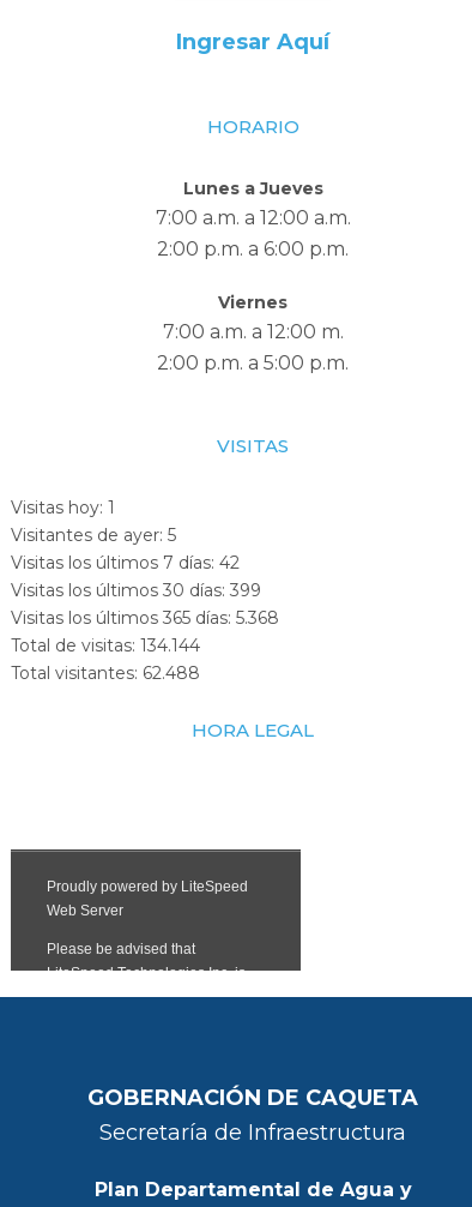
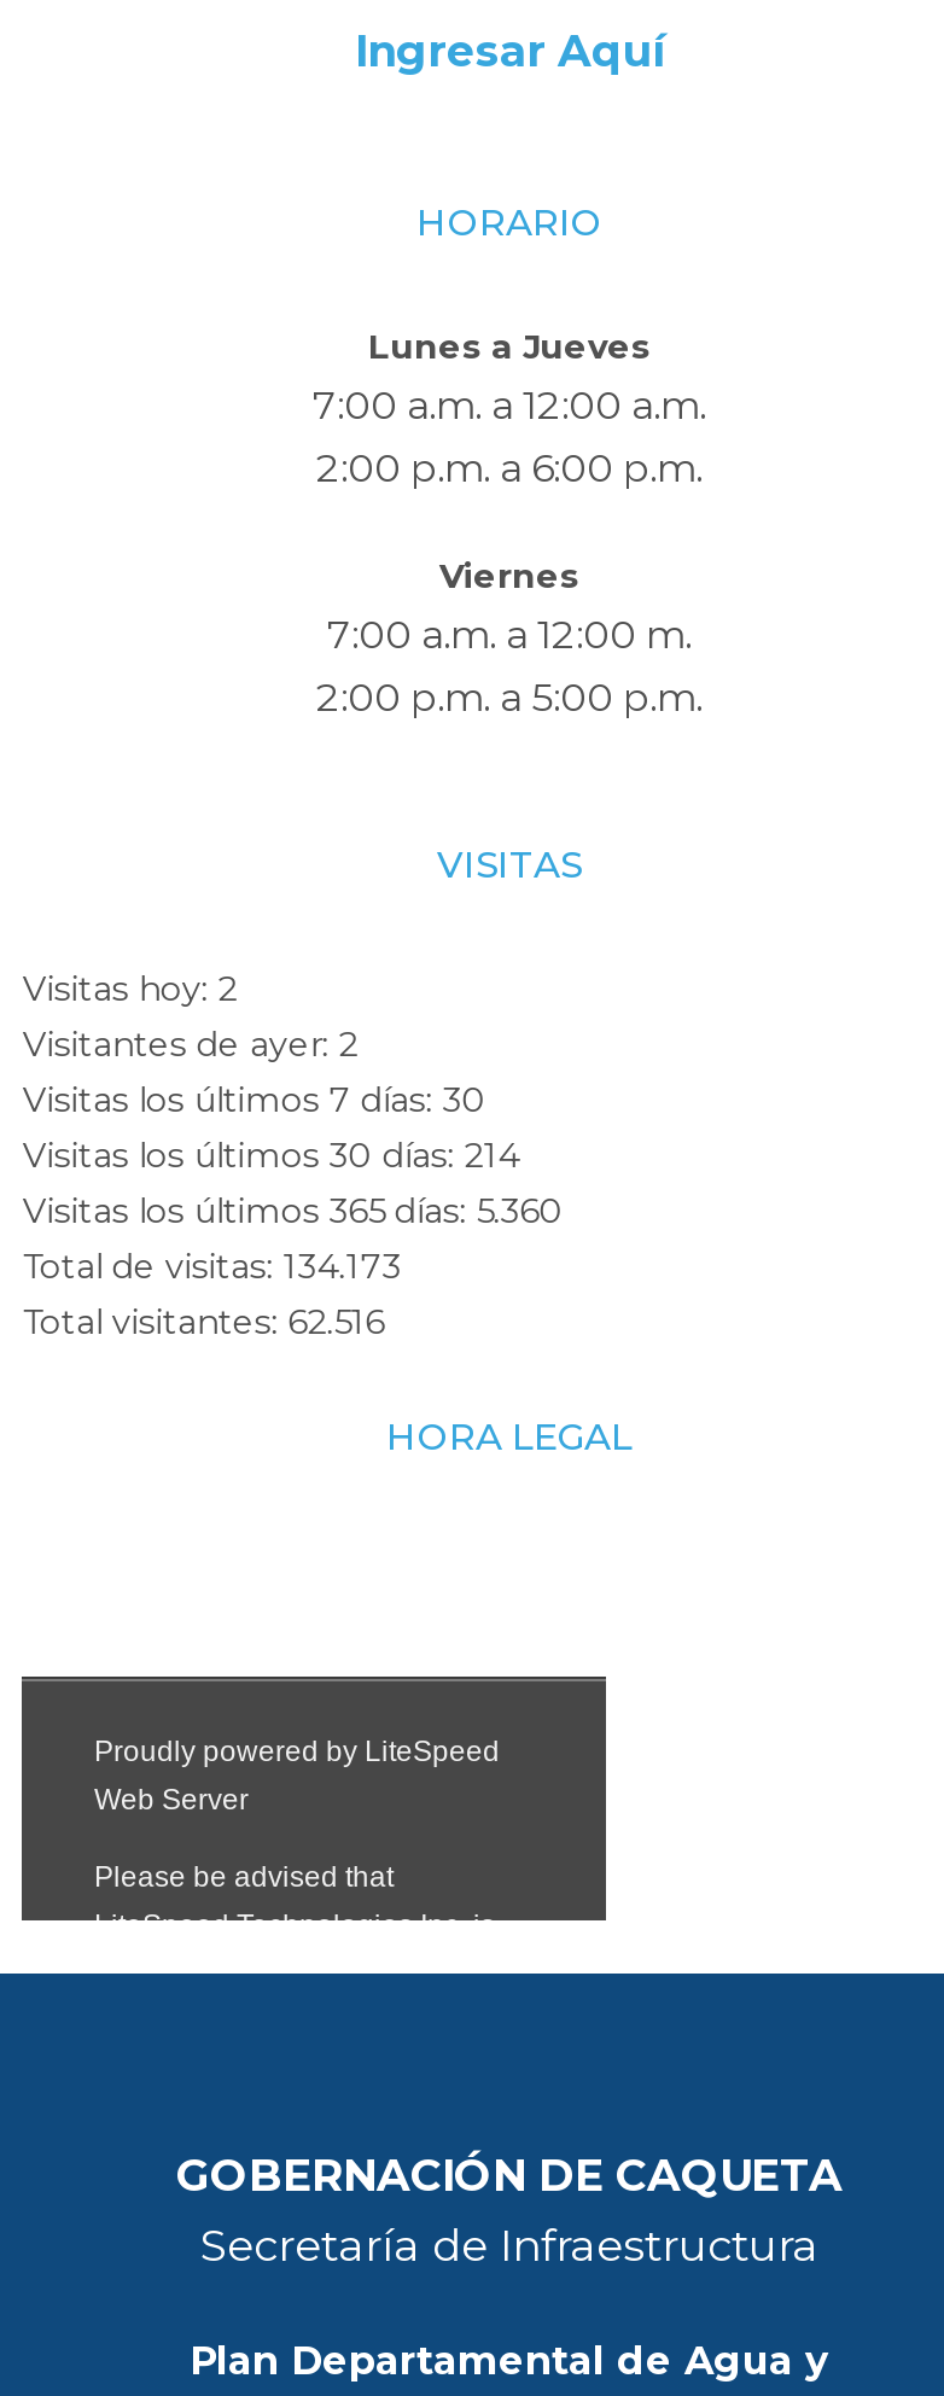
[11,497,115,519] Visitas hoy: 1 -> [23,968,238,1011] Visitas hoy: 2
[11,525,177,546] Visitantes de ayer: 5 -> [23,1023,358,1067] Visitantes de ayer: 2
[11,552,240,574] Visitas los últimos 7 días: 42 -> [23,1079,486,1122] Visitas los últimos 7 días: 30
[11,580,262,601] Visitas los últimos 30 días: 399 -> [23,1134,520,1178] Visitas los últimos 30 días: 214
[11,607,280,629] Visitas los últimos 365 días: 5.368 -> [23,1190,564,1233] Visitas los últimos 365 días: 5.360
[11,635,201,657] Total de visitas: 134.144 -> [23,1245,402,1289] Total de visitas: 134.173
[11,663,201,684] Total visitantes: 62.488 -> [23,1301,385,1344] Total visitantes: 62.516

